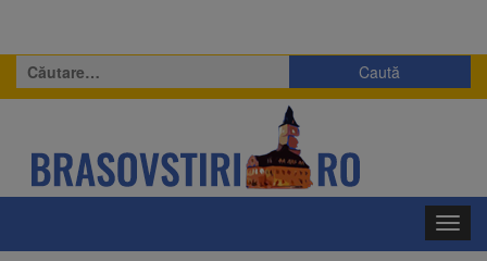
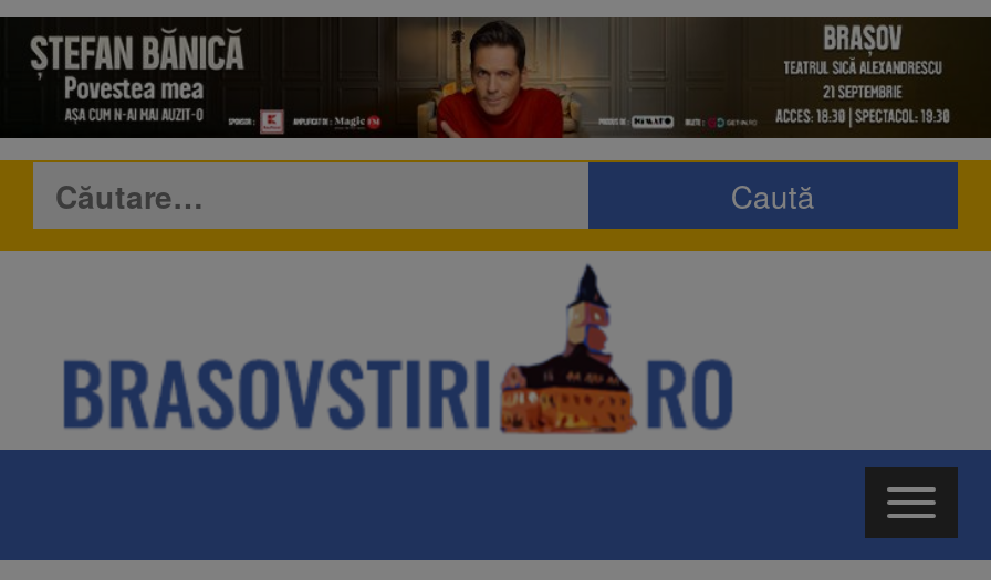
none -> [7,14,984,140] [image]

